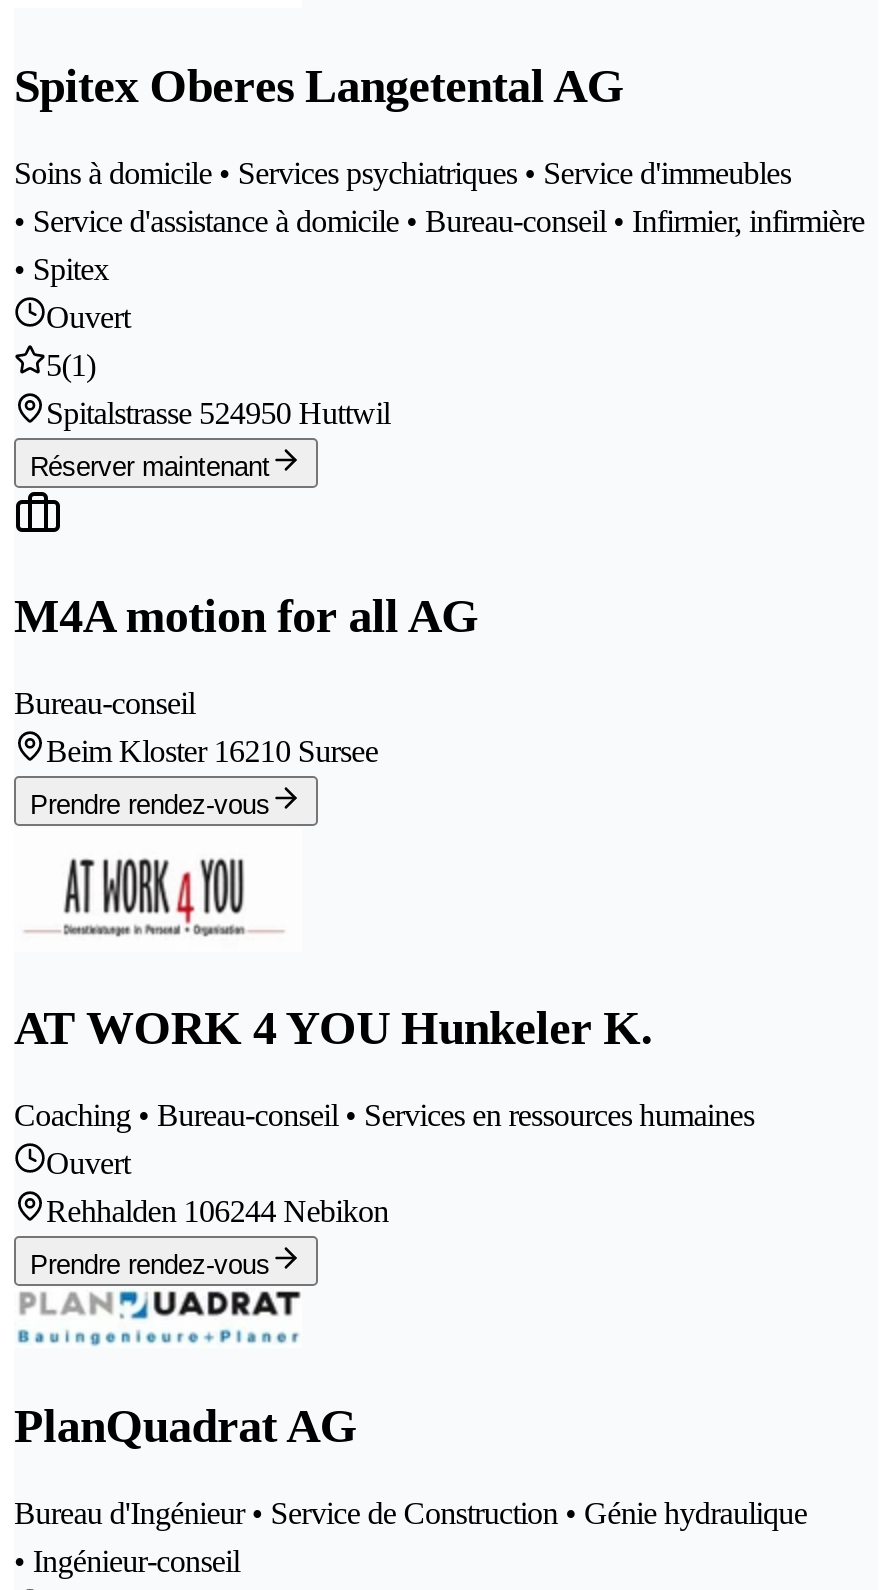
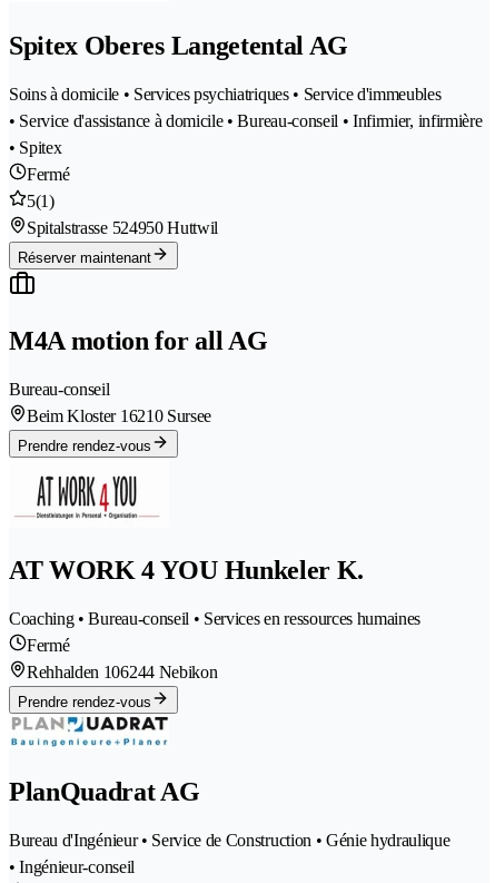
[46,299,130,333] Ouvert -> [27,164,69,183] Fermé
[46,1147,130,1181] Ouvert -> [27,636,69,655] Fermé

